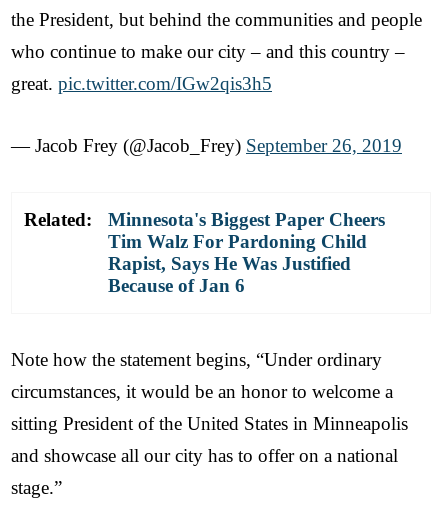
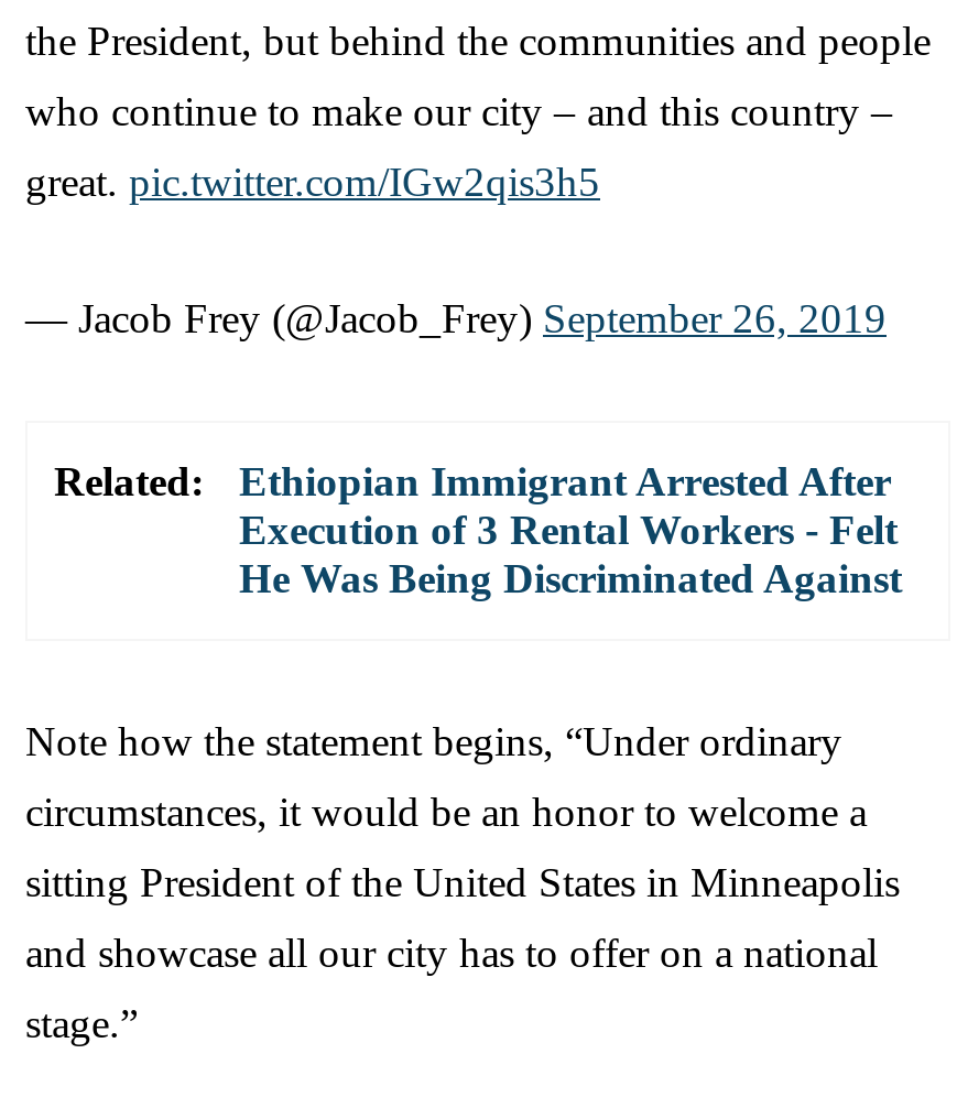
[108,209,385,296] Minnesota's Biggest Paper Cheers | Tim Walz For Pardoning Child | Rapist, Says He Was Justified | Because of Jan 6 -> [239,457,902,600] Ethiopian Immigrant Arrested After | Execution of 3 Rental Workers - Felt | He Was Being Discriminated Against

